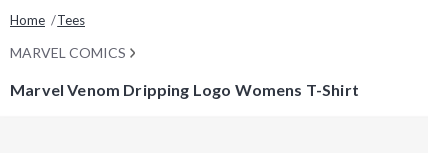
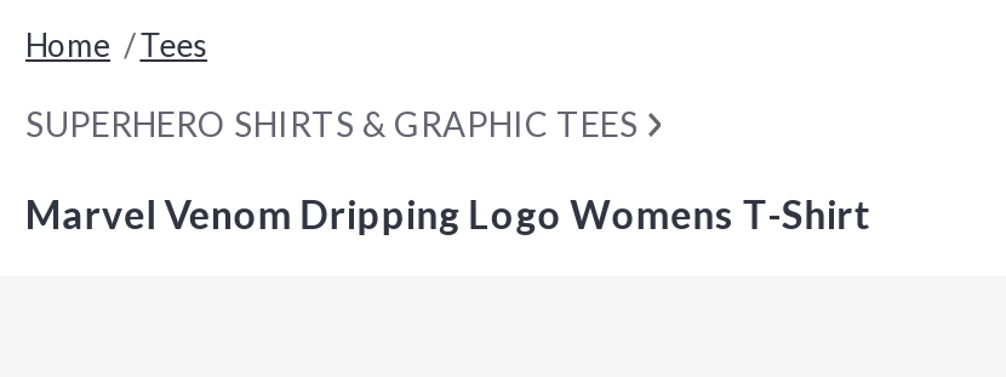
[10,44,126,61] MARVEL COMICS -> [25,103,639,144] SUPERHERO SHIRTS & GRAPHIC TEES

